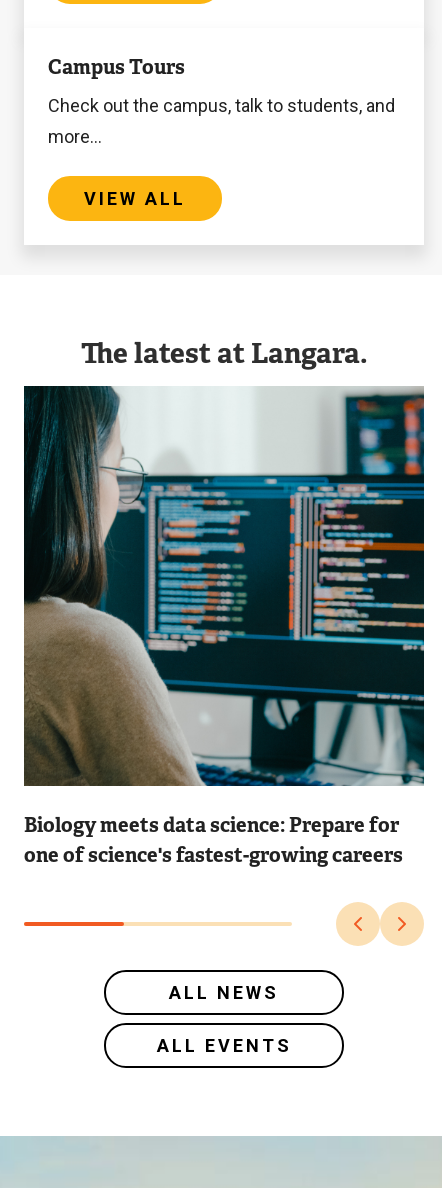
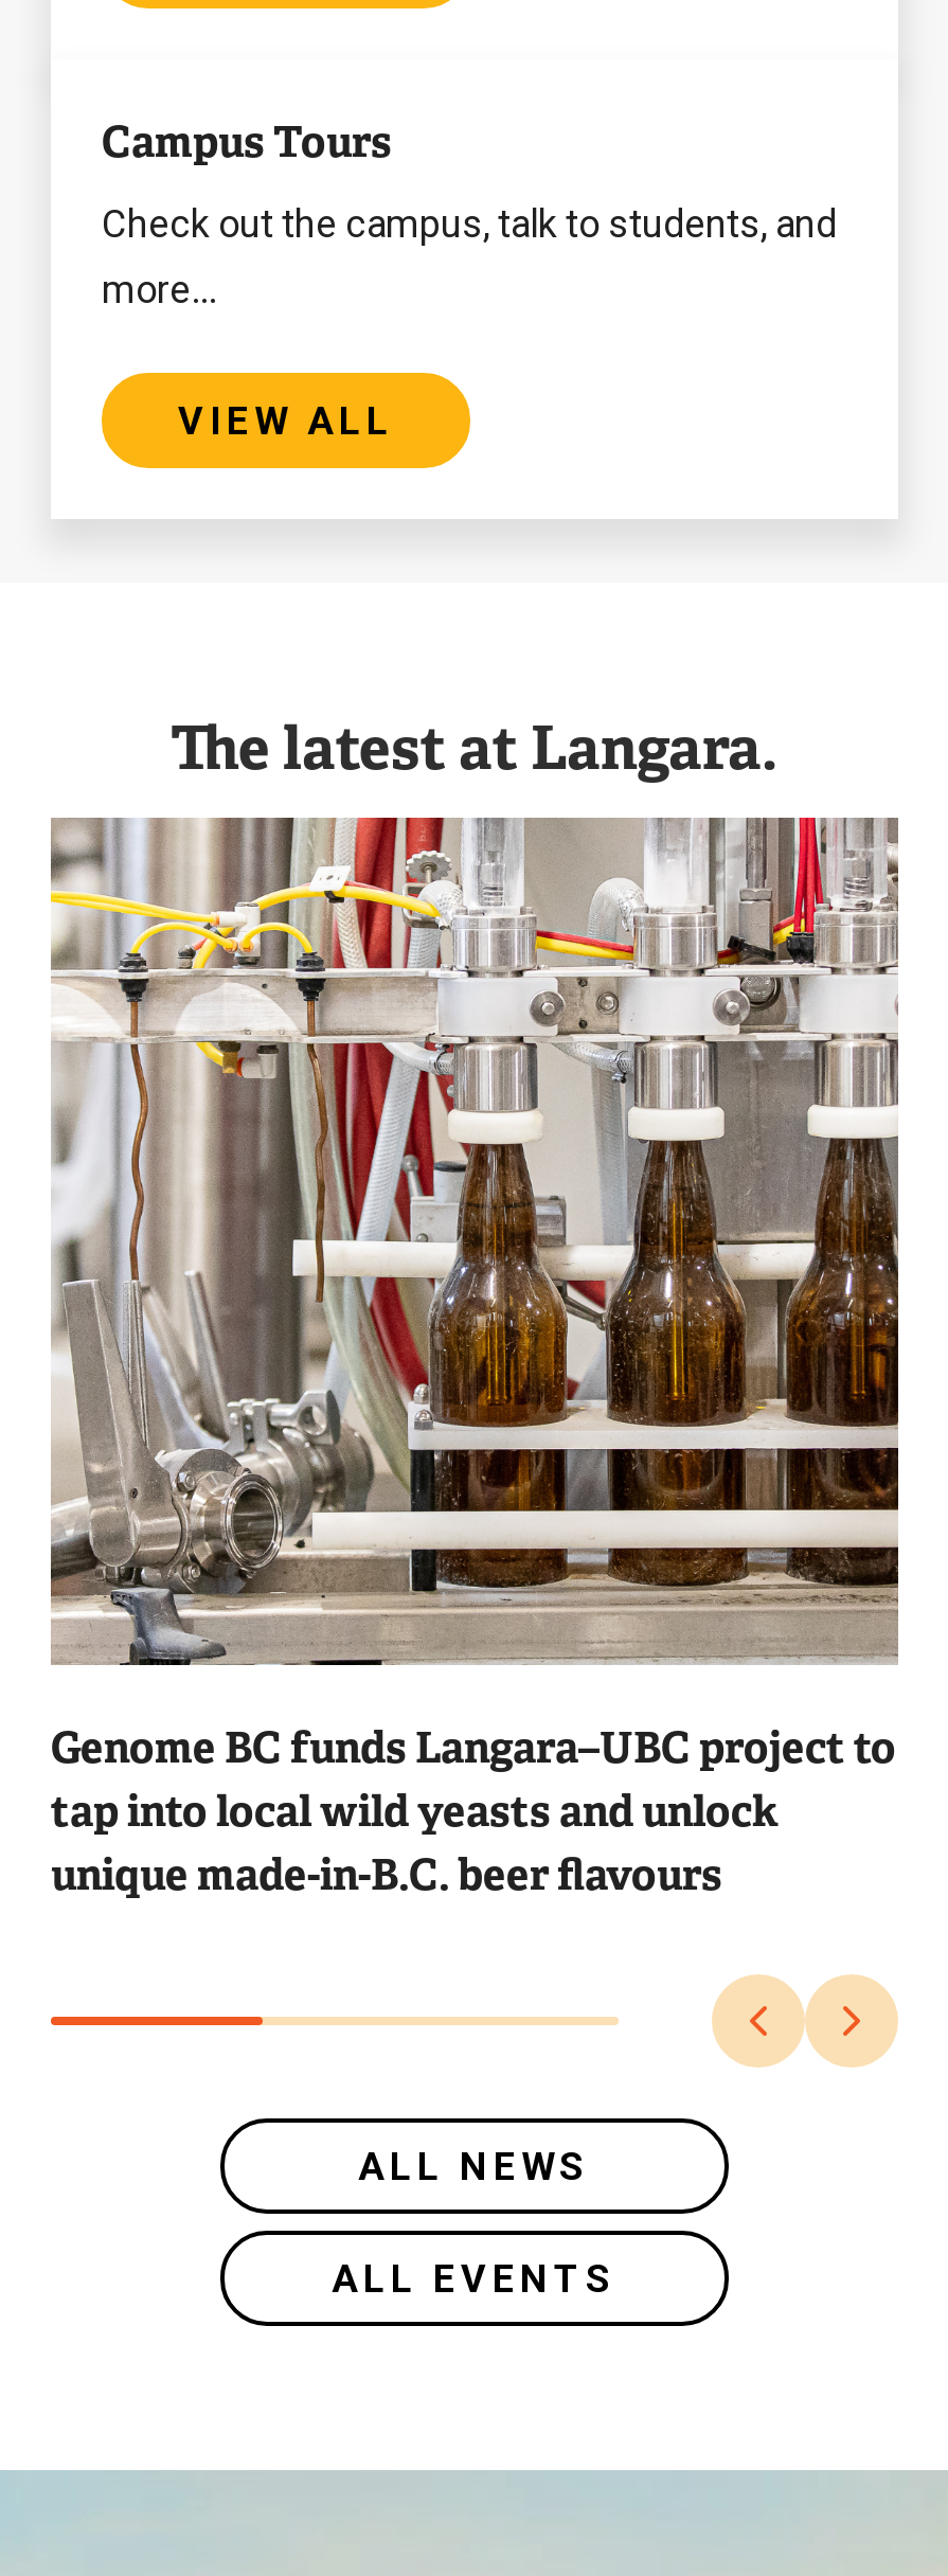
[23,385,425,868] [image] | Biology meets data science: Prepare for | one of science's fastest-growing careers -> [49,816,900,1901] [image] | Genome BC funds Langara–UBC project to | tap into local wild yeasts and unlock | unique made-in-B.C. beer flavours

